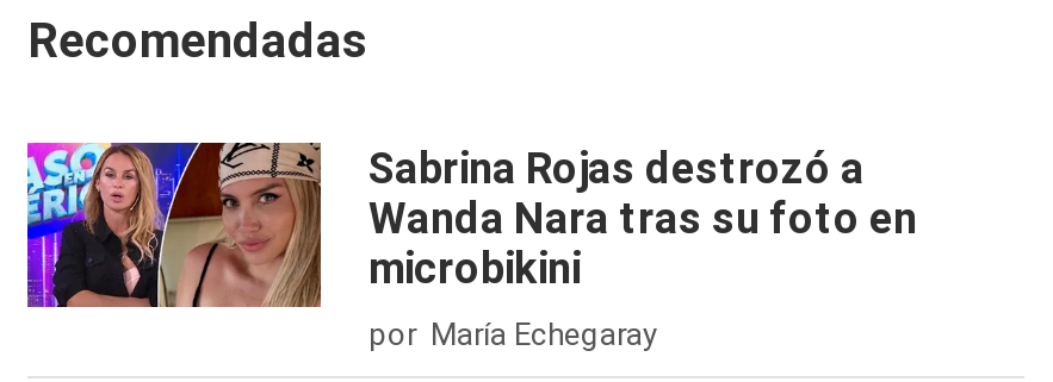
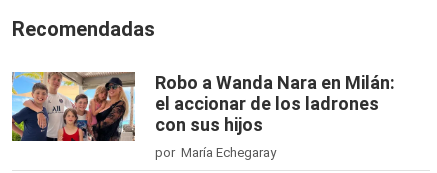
[25,140,917,309] [image] | Sabrina Rojas destrozó a | Wanda Nara tras su foto en | microbikini -> [11,71,395,142] [image] | Robo a Wanda Nara en Milán: | el accionar de los ladrones | con sus hijos

